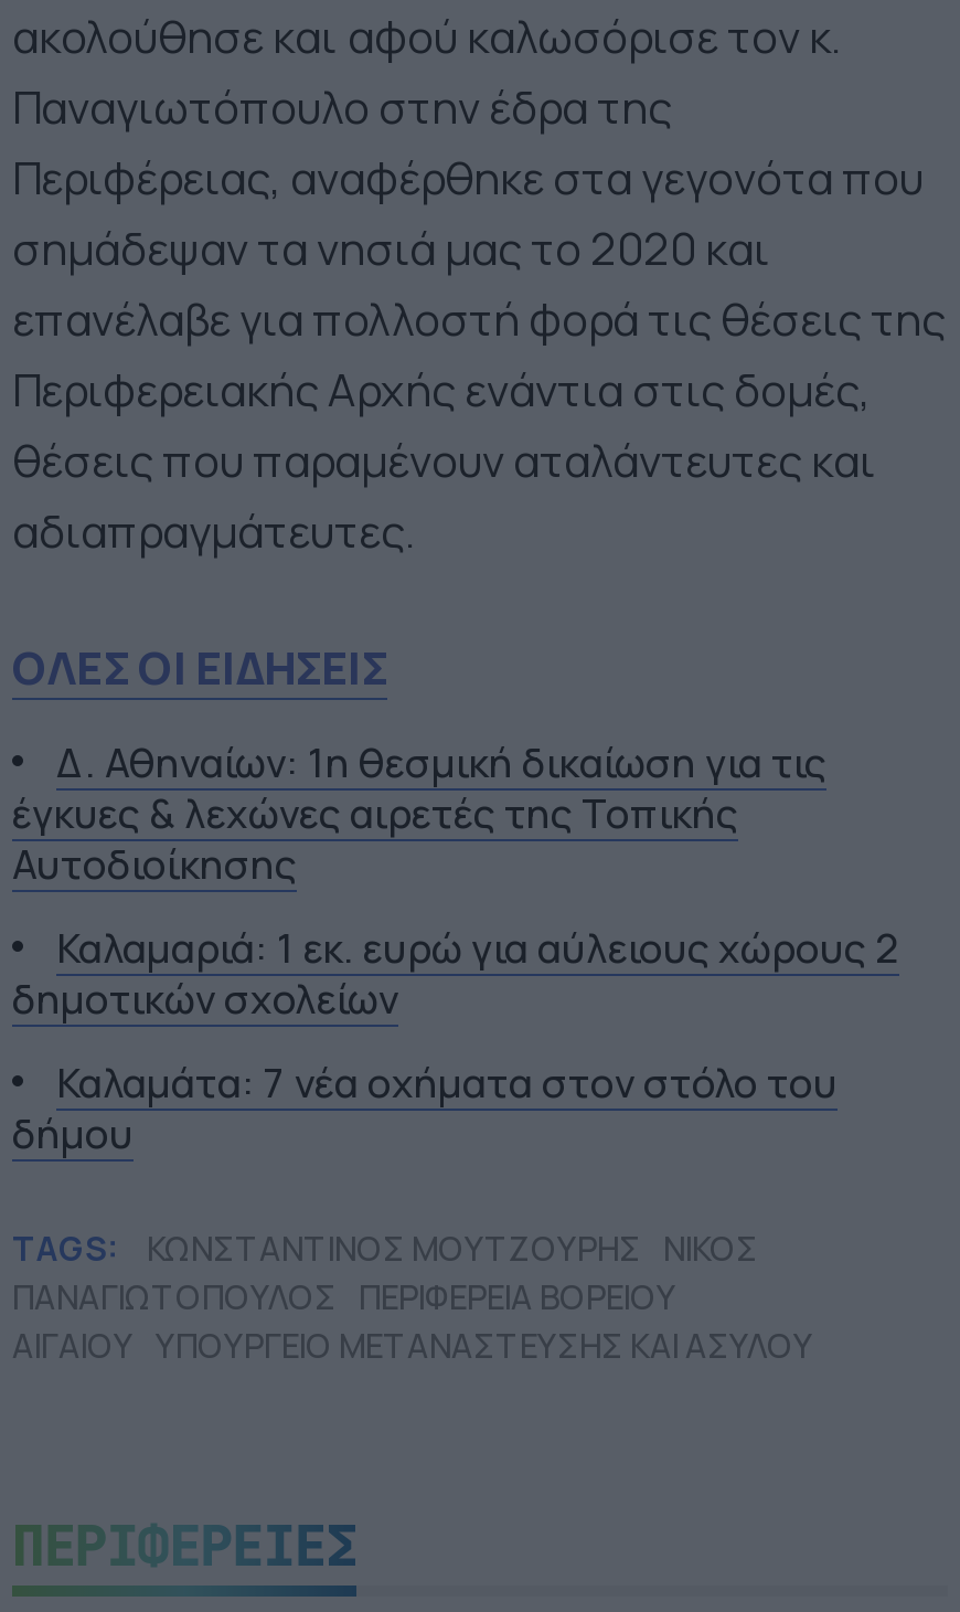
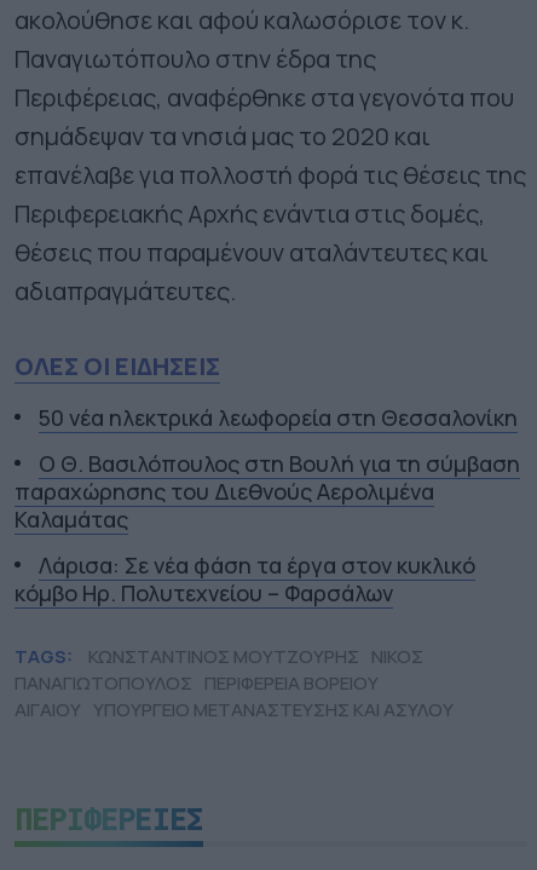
[12,735,826,890] Δ. Αθηναίων: 1η θεσμική δικαίωση για τις | έγκυες & λεχώνες αιρετές της Τοπικής | Αυτοδιοίκησης -> [39,403,518,432] 50 νέα ηλεκτρικά λεωφορεία στη Θεσσαλονίκη
[12,921,899,1025] Καλαμαριά: 1 εκ. ευρώ για αύλειους χώρους 2 | δημοτικών σχολείων -> [15,449,520,534] Ο Θ. Βασιλόπουλος στη Βουλή για τη σύμβαση | παραχώρησης του Διεθνούς Αερολιμένα | Καλαμάτας
[12,1056,838,1159] Καλαμάτα: 7 νέα οχήματα στον στόλο του | δήμου -> [15,551,475,607] Λάρισα: Σε νέα φάση τα έργα στον κυκλικό | κόμβο Ηρ. Πολυτεχνείου – Φαρσάλων

